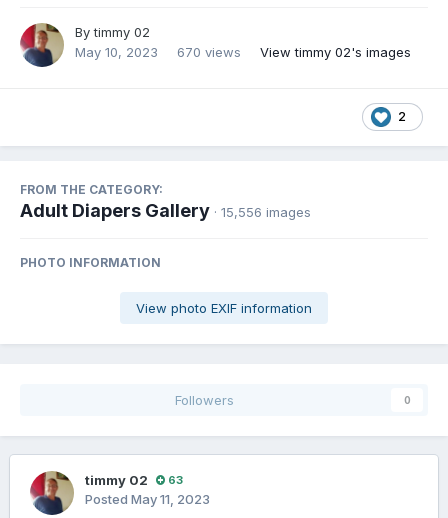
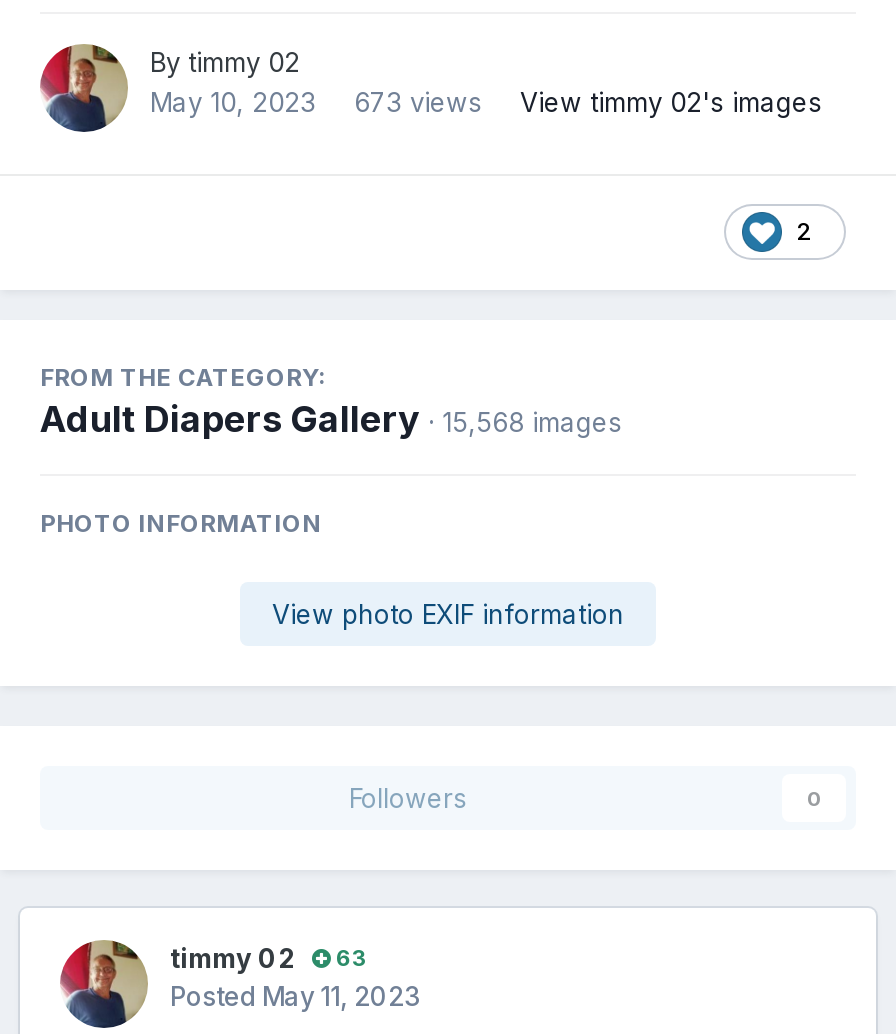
[75,44,411,60] May 10, 2023 670 views View timmy 02's images -> [150,87,822,119] May 10, 2023 673 views View timmy 02's images
[20,200,311,221] Adult Diapers Gallery · 15,556 images -> [40,397,622,439] Adult Diapers Gallery · 15,568 images

